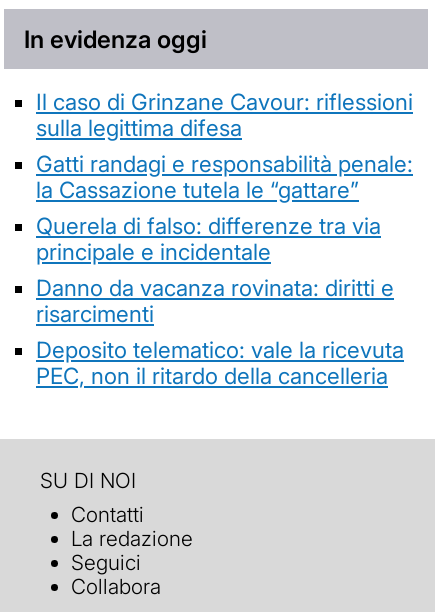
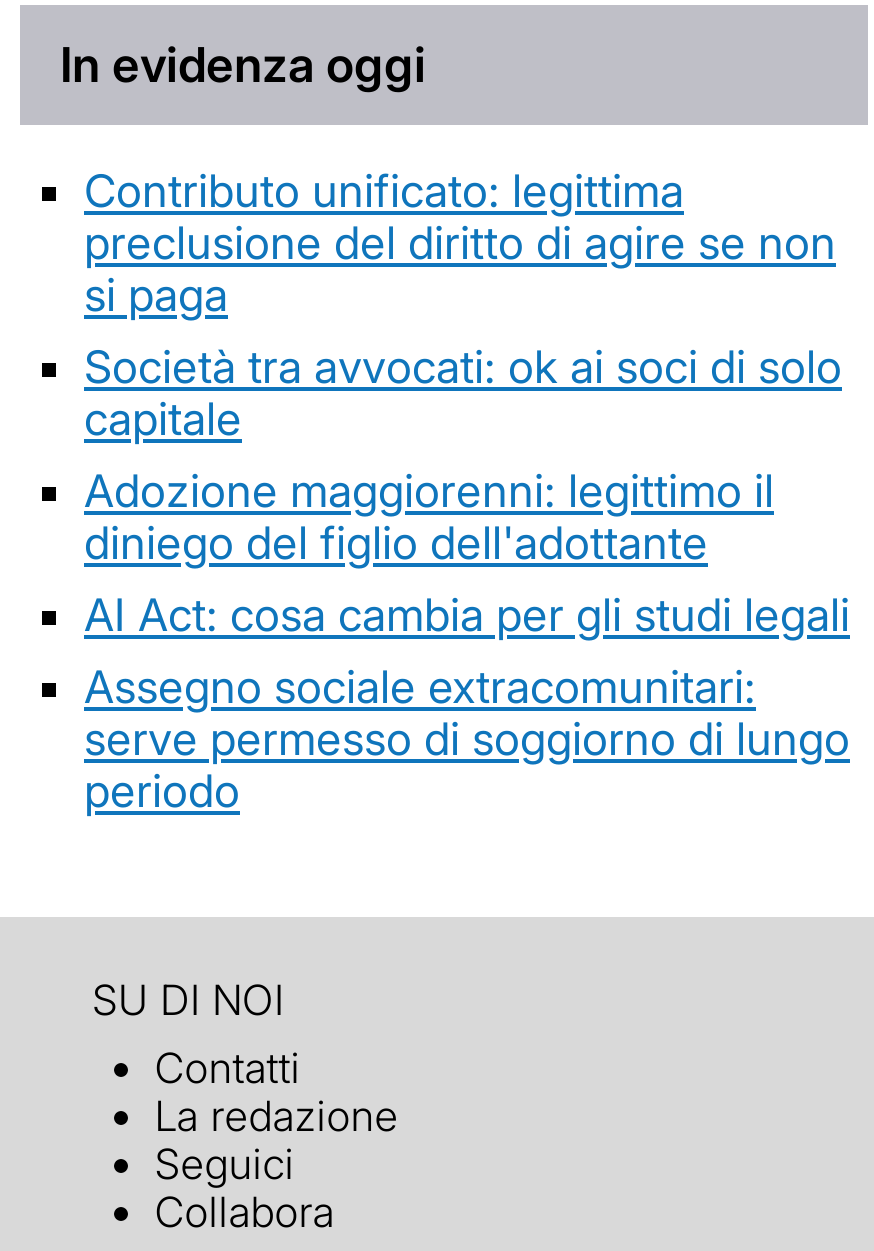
[36,88,413,389] Il caso di Grinzane Cavour: riflessioni | sulla legittima difesa | Gatti randagi e responsabilità penale: | la Cassazione tutela le “gattare” | Querela di falso: differenze tra via | principale e incidentale | Danno da vacanza rovinata: diritti e | risarcimenti | Deposito telematico: vale la ricevuta | PEC, non il ritardo della cancelleria -> [84,163,850,817] Contributo unificato: legittima | preclusione del diritto di agire se non | si paga | Società tra avvocati: ok ai soci di solo | capitale | Adozione maggiorenni: legittimo il | diniego del figlio dell'adottante | AI Act: cosa cambia per gli studi legali | Assegno sociale extracomunitari: | serve permesso di soggiorno di lungo | periodo

